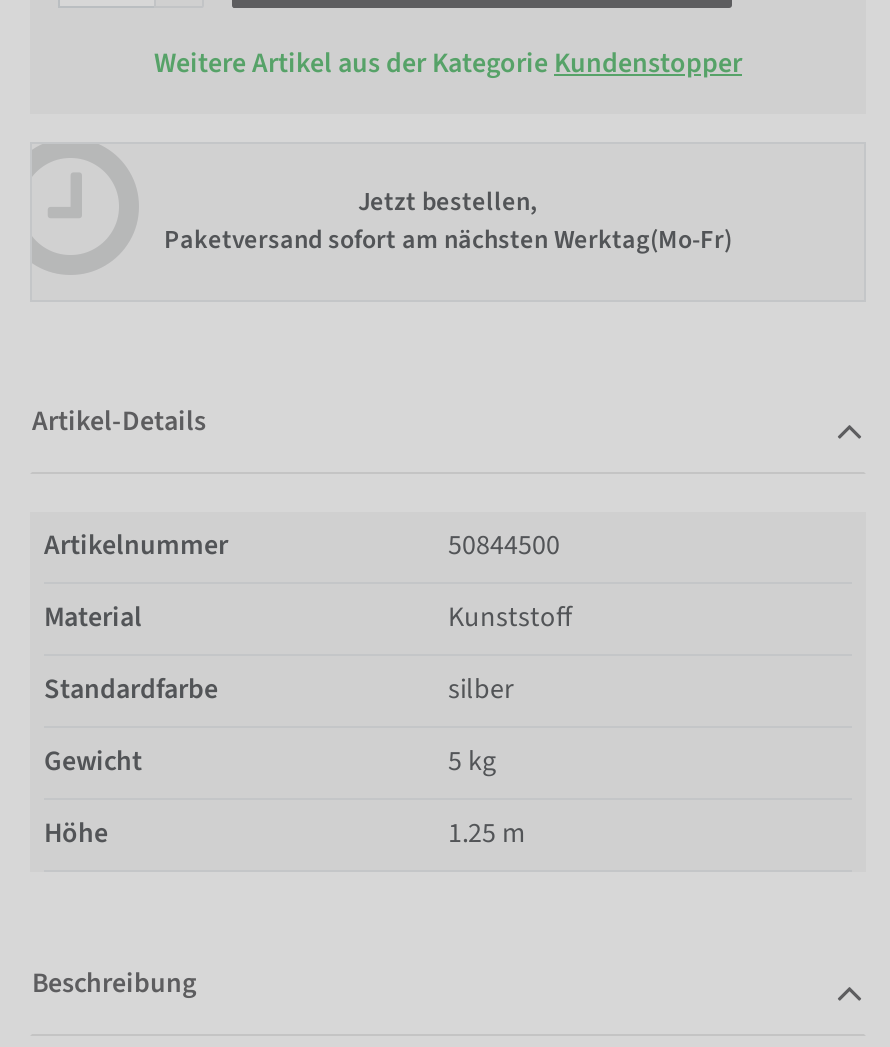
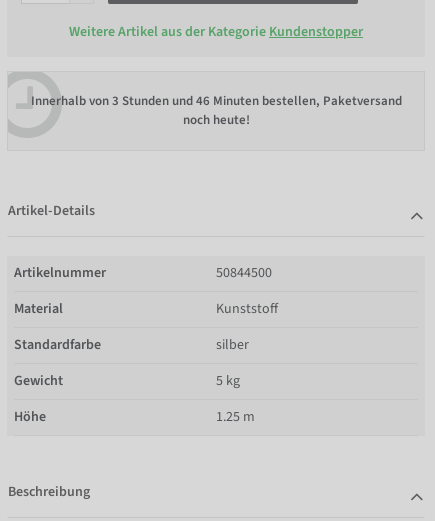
[164,184,732,258] Jetzt bestellen, | Paketversand sofort am nächsten Werktag(Mo-Fr) -> [30,92,401,129] Innerhalb von 3 Stunden und 46 Minuten bestellen, Paketversand | noch heute!

